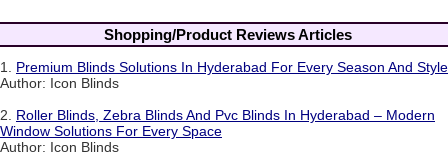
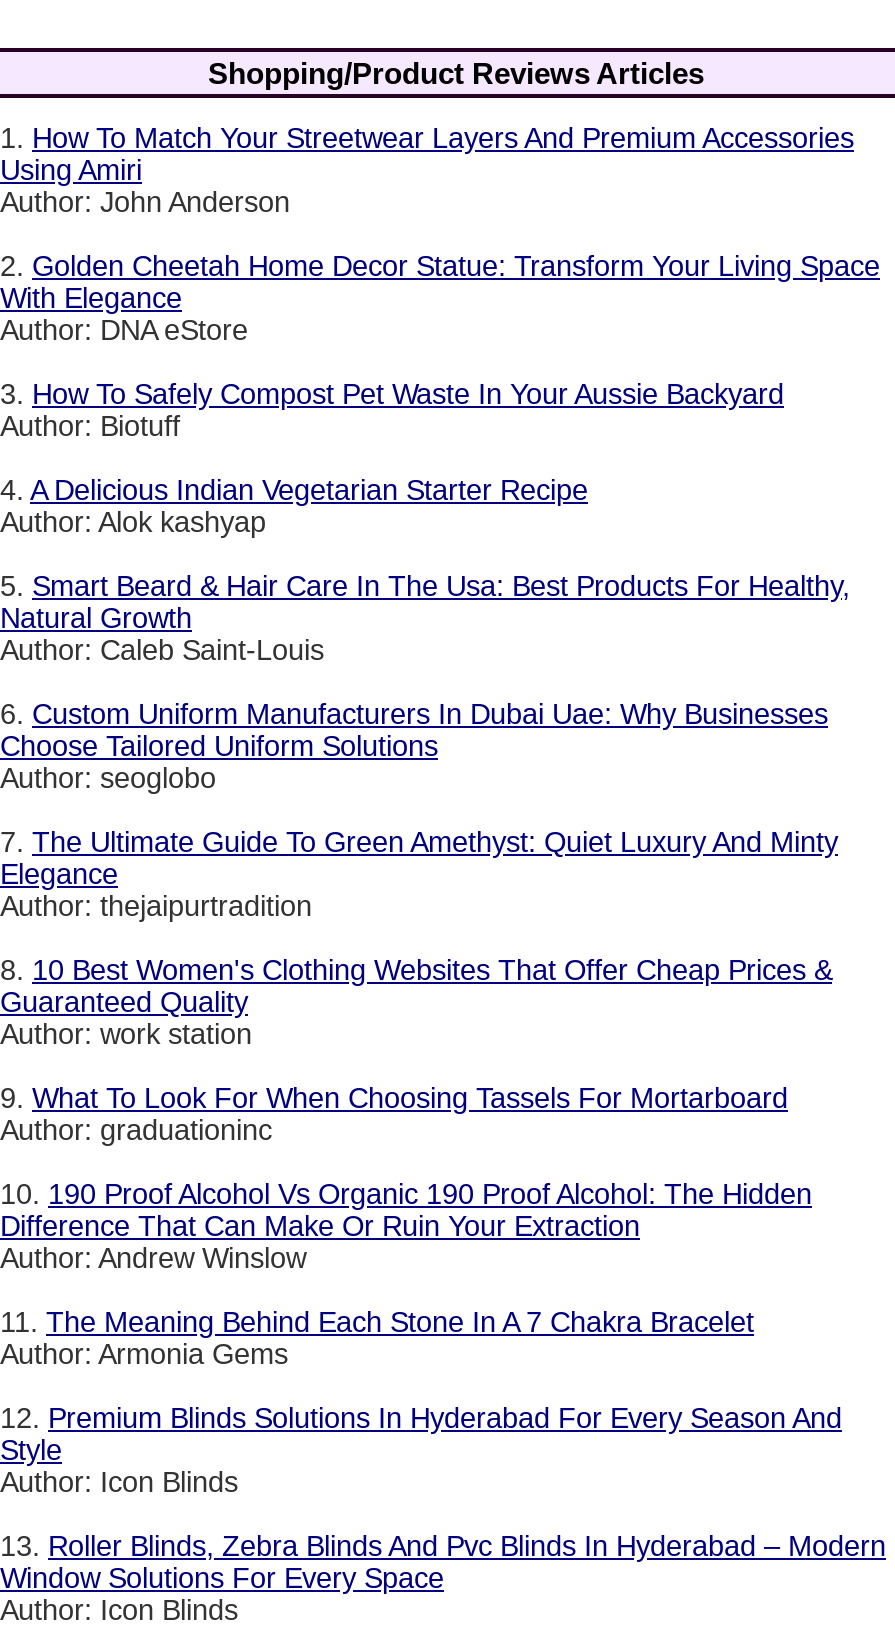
[0,59,448,75] 1. Premium Blinds Solutions In Hyderabad For Every Season And Style -> [0,123,880,1467] 1. How To Match Your Streetwear Layers And Premium Accessories | Using Amiri | Author: John Anderson | 2. Golden Cheetah Home Decor Statue: Transform Your Living Space | With Elegance | Author: DNA eStore | 3. How To Safely Compost Pet Waste In Your Aussie Backyard | Author: Biotuff | 4. A Delicious Indian Vegetarian Starter Recipe | Author: Alok kashyap | 5. Smart Beard & Hair Care In The Usa: Best Products For Healthy, | Natural Growth | Author: Caleb Saint-Louis | 6. Custom Uniform Manufacturers In Dubai Uae: Why Businesses | Choose Tailored Uniform Solutions | Author: seoglobo | 7. The Ultimate Guide To Green Amethyst: Quiet Luxury And Minty | Elegance | Author: thejaipurtradition | 8. 10 Best Women's Clothing Websites That Offer Cheap Prices & | Guaranteed Quality | Author: work station | 9. What To Look For When Choosing Tassels For Mortarboard | Author: graduationinc | 10. 190 Proof Alcohol Vs Organic 190 Proof Alcohol: The Hidden | Difference That Can Make Or Ruin Your Extraction | Author: Andrew Winslow | 11. The Meaning Behind Each Stone In A 7 Chakra Bracelet | Author: Armonia Gems | 12. Premium Blinds Solutions In Hyderabad For Every Season And | Style
[0,107,435,123] 2. Roller Blinds, Zebra Blinds And Pvc Blinds In Hyderabad – Modern -> [0,1531,886,1563] 13. Roller Blinds, Zebra Blinds And Pvc Blinds In Hyderabad – Modern

